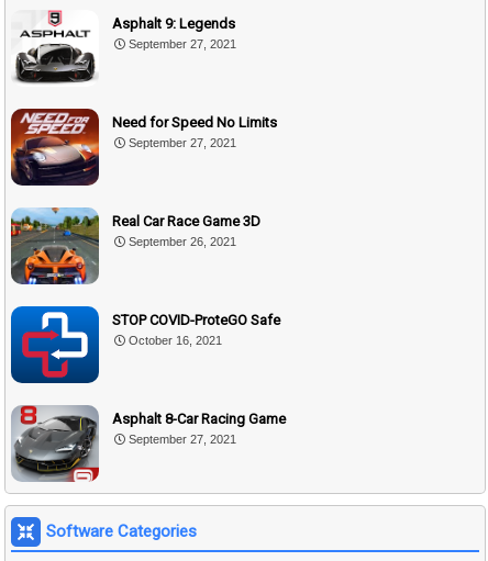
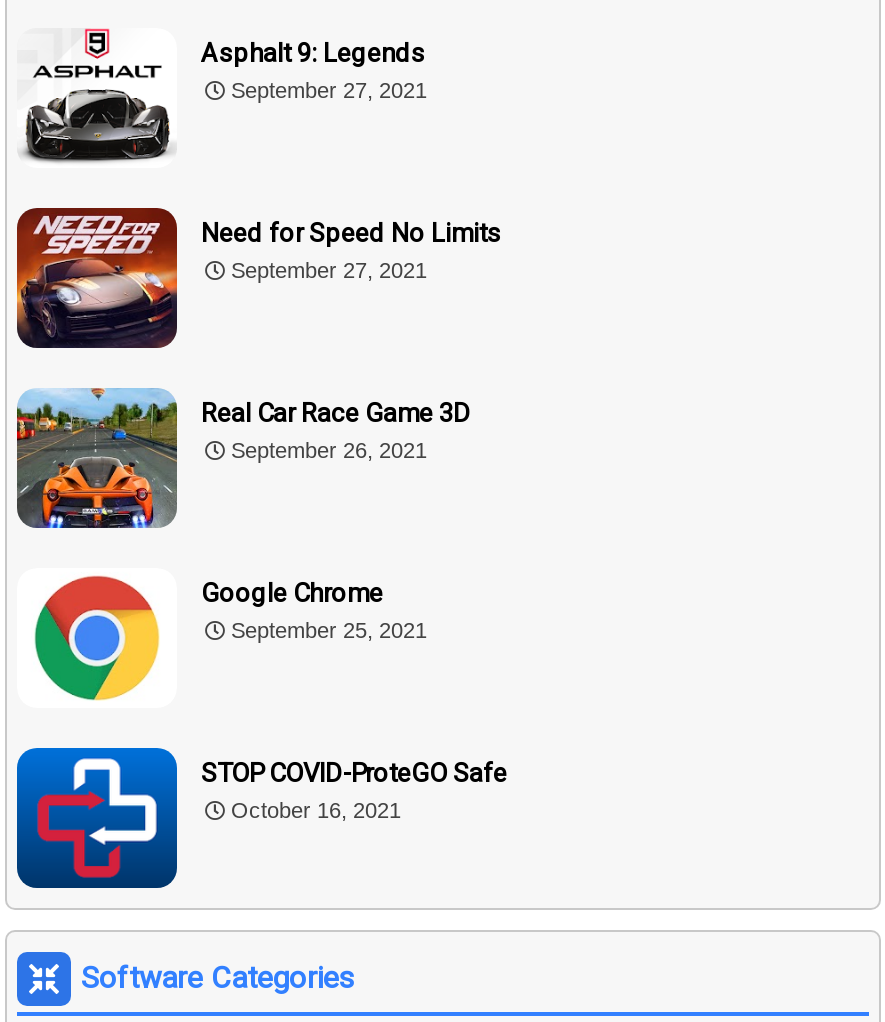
none -> [17,568,427,708] [image] | Google Chrome | September 25, 2021
moved [112,312,280,347] -> [201,758,507,822]: STOP COVID-ProteGO Safe | October 16, 2021
[11,404,286,483] [image] | Asphalt 8-Car Racing Game | September 27, 2021 -> none

